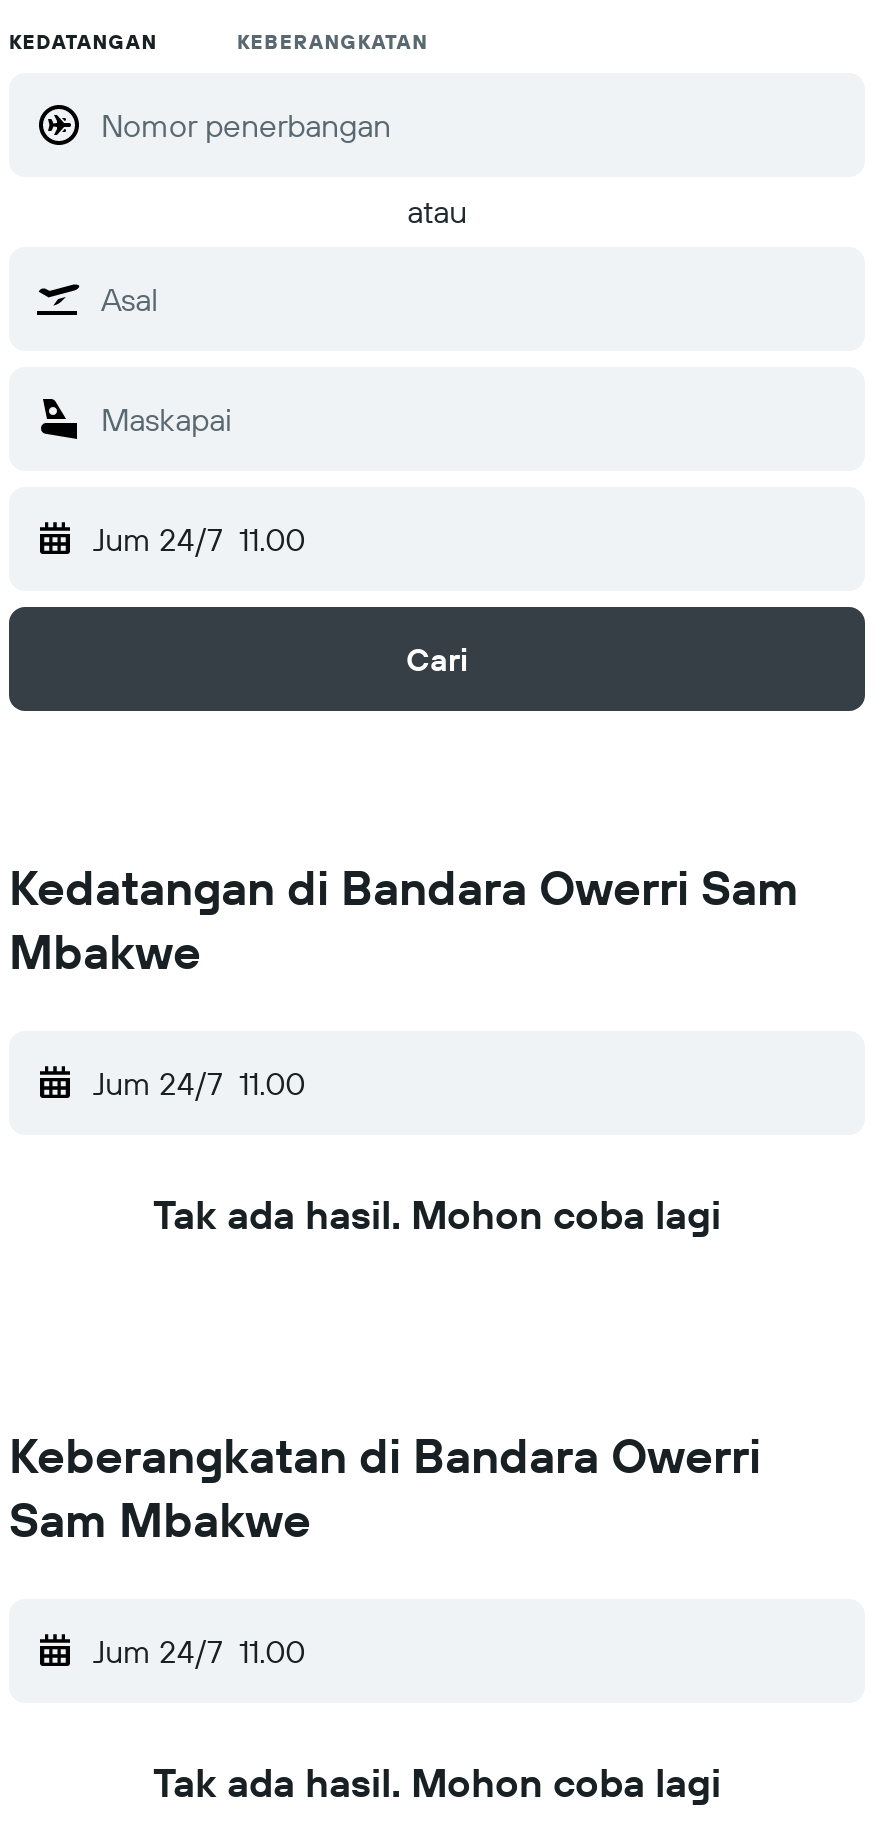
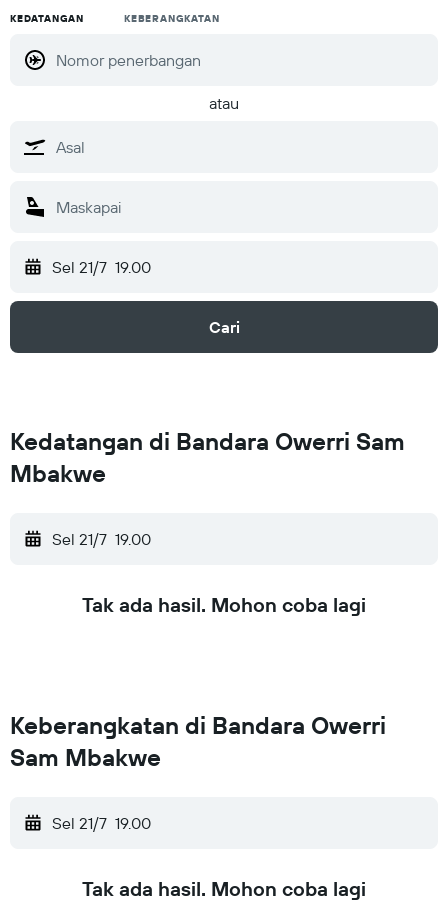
[93,519,305,559] Jum 24/7 11.00 -> [52,257,151,277] Sel 21/7 19.00
[93,1063,305,1103] Jum 24/7 11.00 -> [52,529,151,549] Sel 21/7 19.00
[93,1631,305,1671] Jum 24/7 11.00 -> [52,813,151,833] Sel 21/7 19.00

